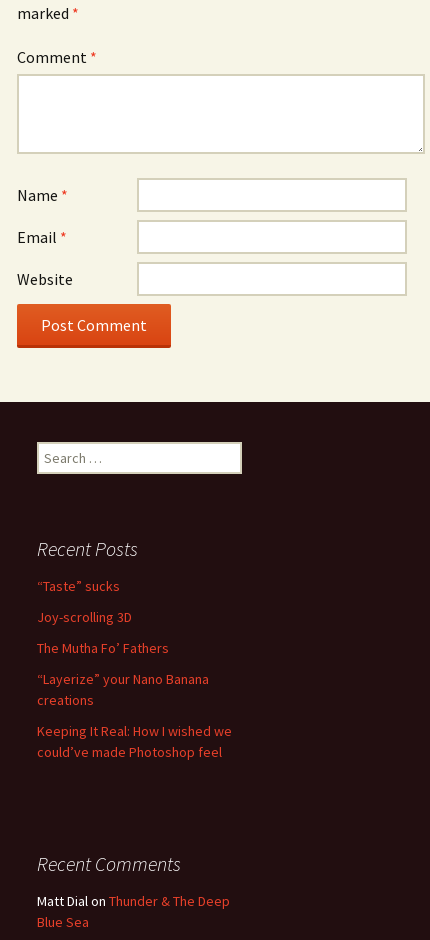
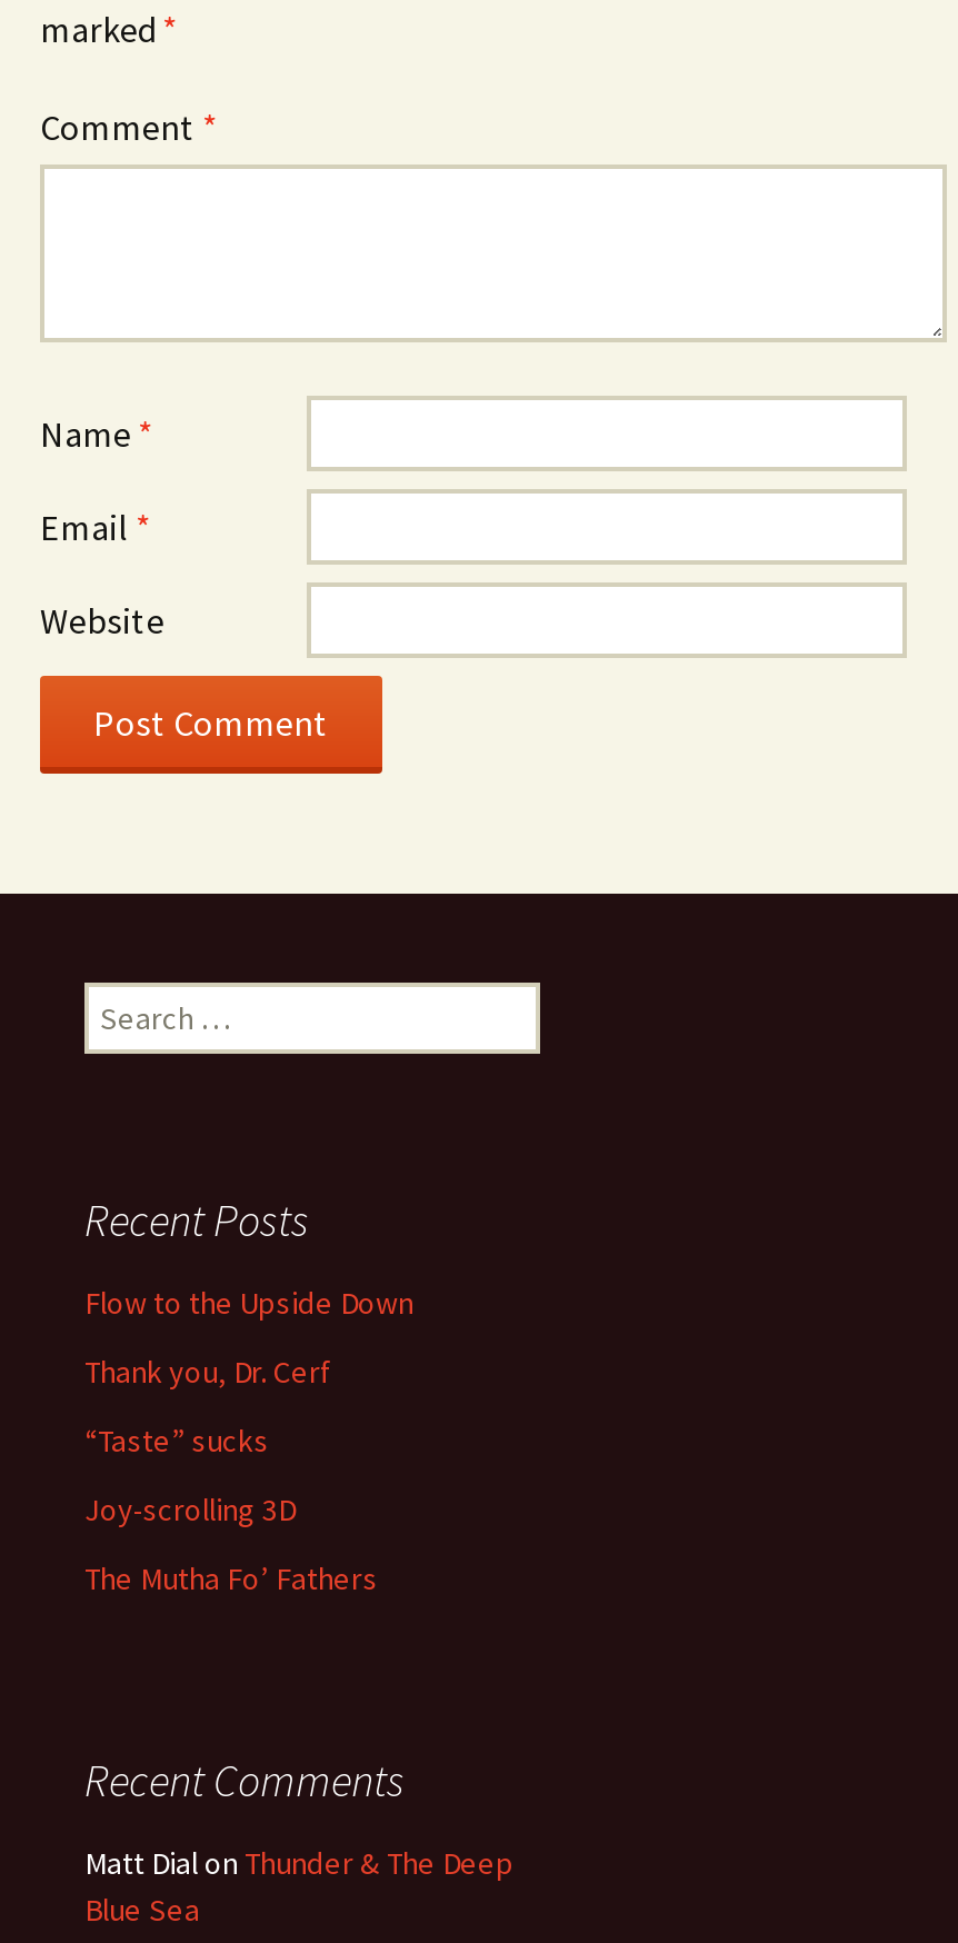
none -> [84,1283,413,1392] Flow to the Upside Down | Thank you, Dr. Cerf
moved [37,577,169,657] -> [84,1421,378,1598]: “Taste” sucks | Joy-scrolling 3D | The Mutha Fo’ Fathers
[37,670,232,761] “Layerize” your Nano Banana | creations | Keeping It Real: How I wished we | could’ve made Photoshop feel -> none

